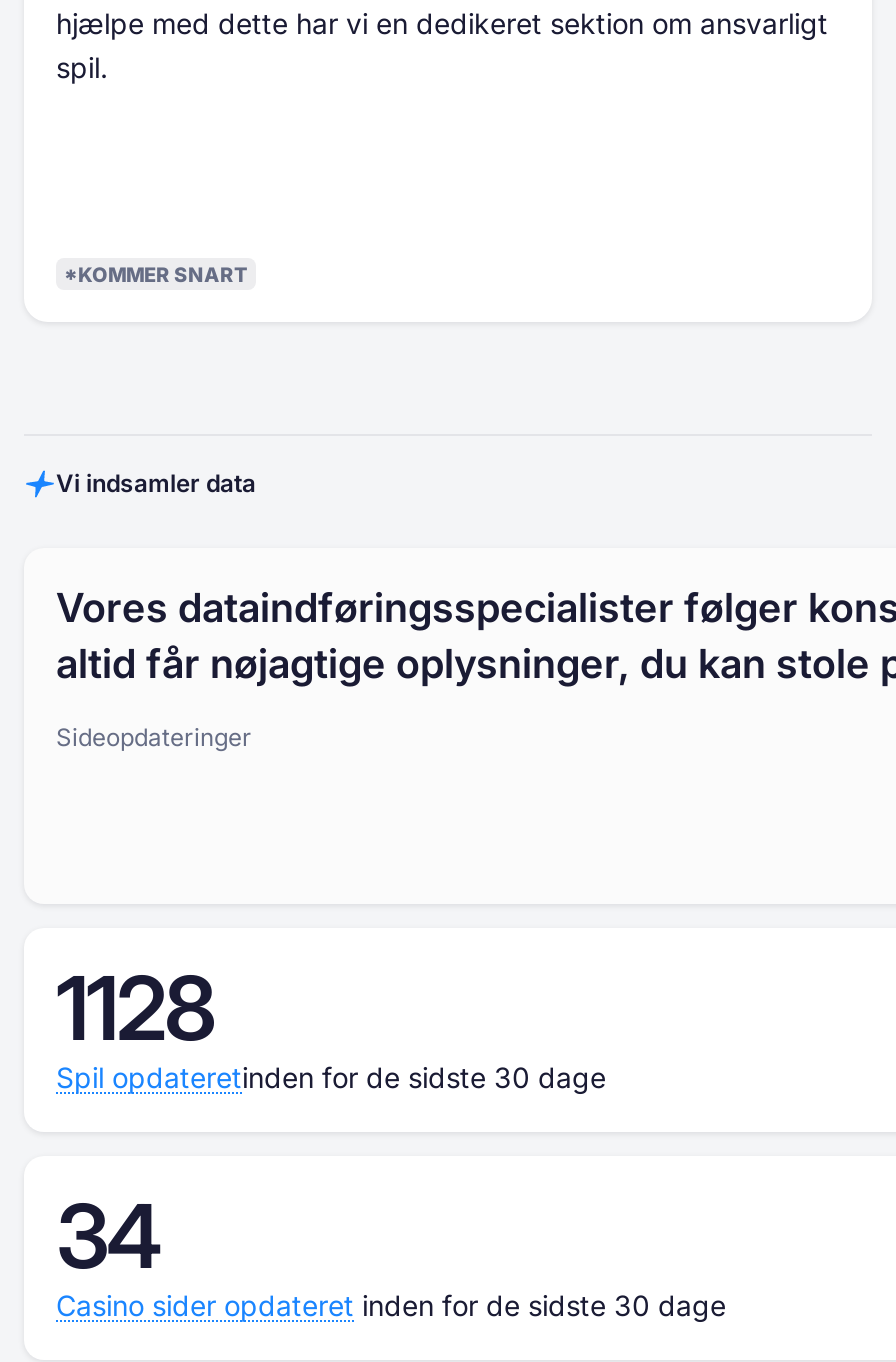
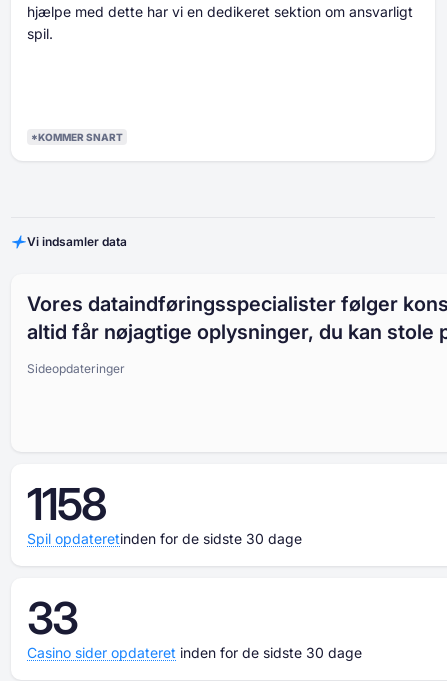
[56,954,214,1062] 1128 -> [27,477,106,531] 1158
[56,1182,158,1290] 34 -> [27,591,77,645] 33

